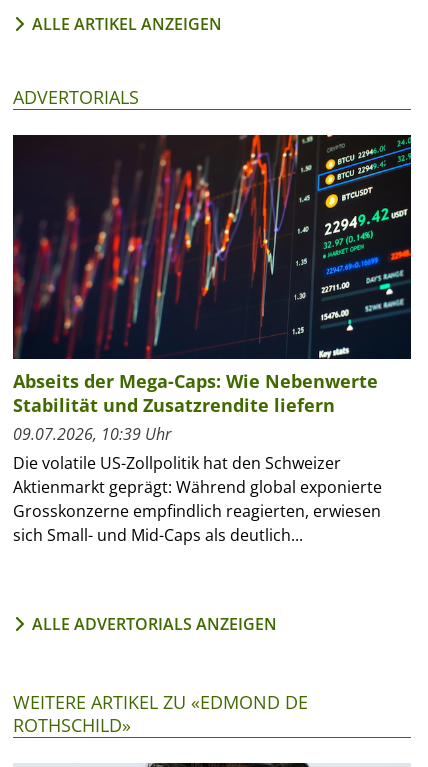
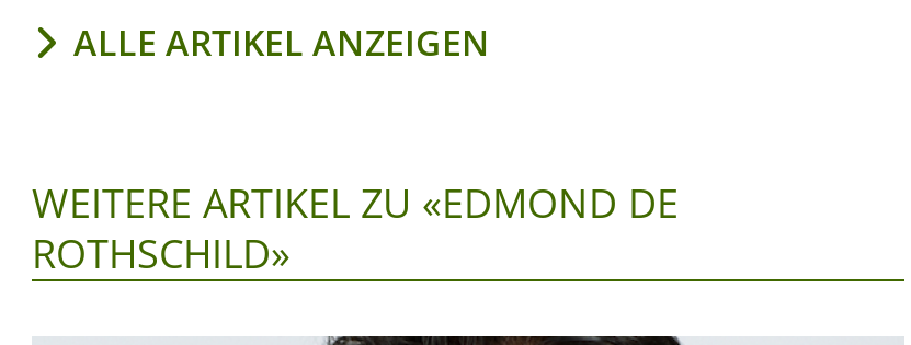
[13,85,139,109] ADVERTORIALS -> none
[12,134,412,546] [image] | Abseits der Mega-Caps: Wie Nebenwerte | Stabilität und Zusatzrendite liefern | 09.07.2026, 10:39 Uhr | Die volatile US-Zollpolitik hat den Schweizer | Aktienmarkt geprägt: Während global exponierte | Grosskonzerne empfindlich reagierten, erwiesen | sich Small- und Mid-Caps als deutlich... -> none
[32,613,277,635] ALLE ADVERTORIALS ANZEIGEN -> none

